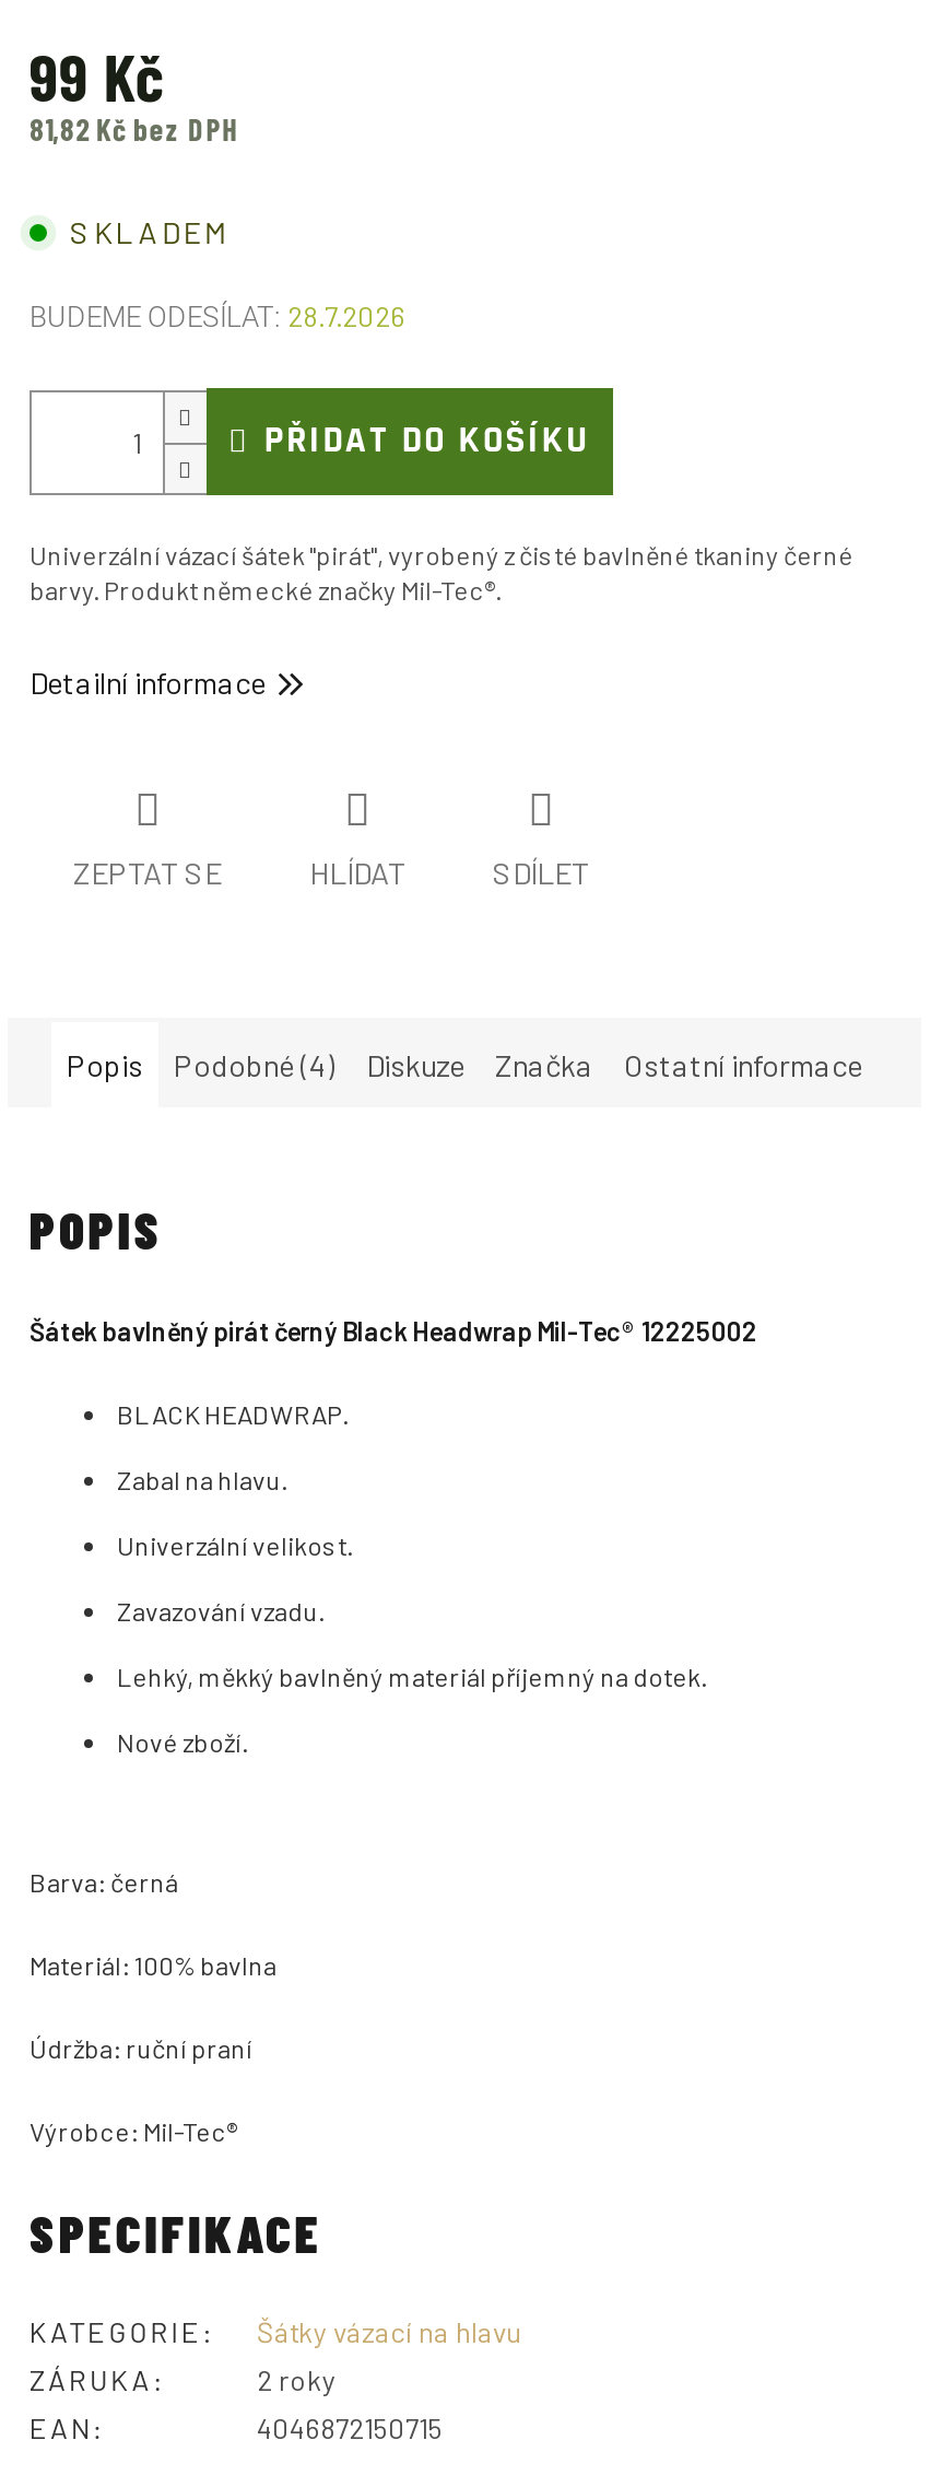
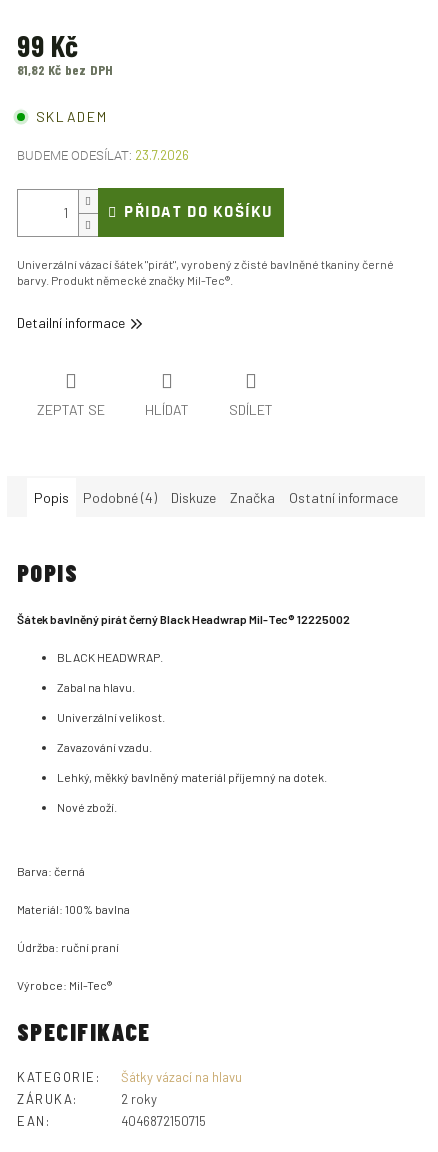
[287,298,405,333] 28.7.2026 -> [135,147,189,163] 23.7.2026

